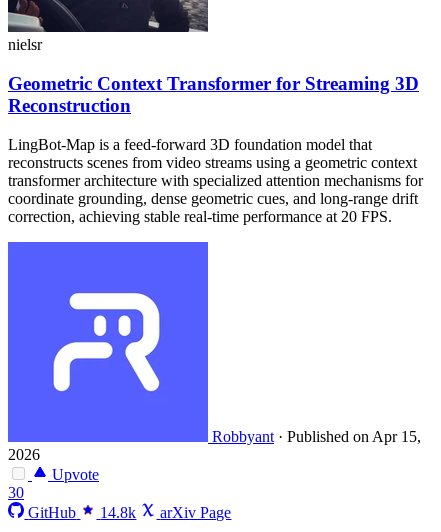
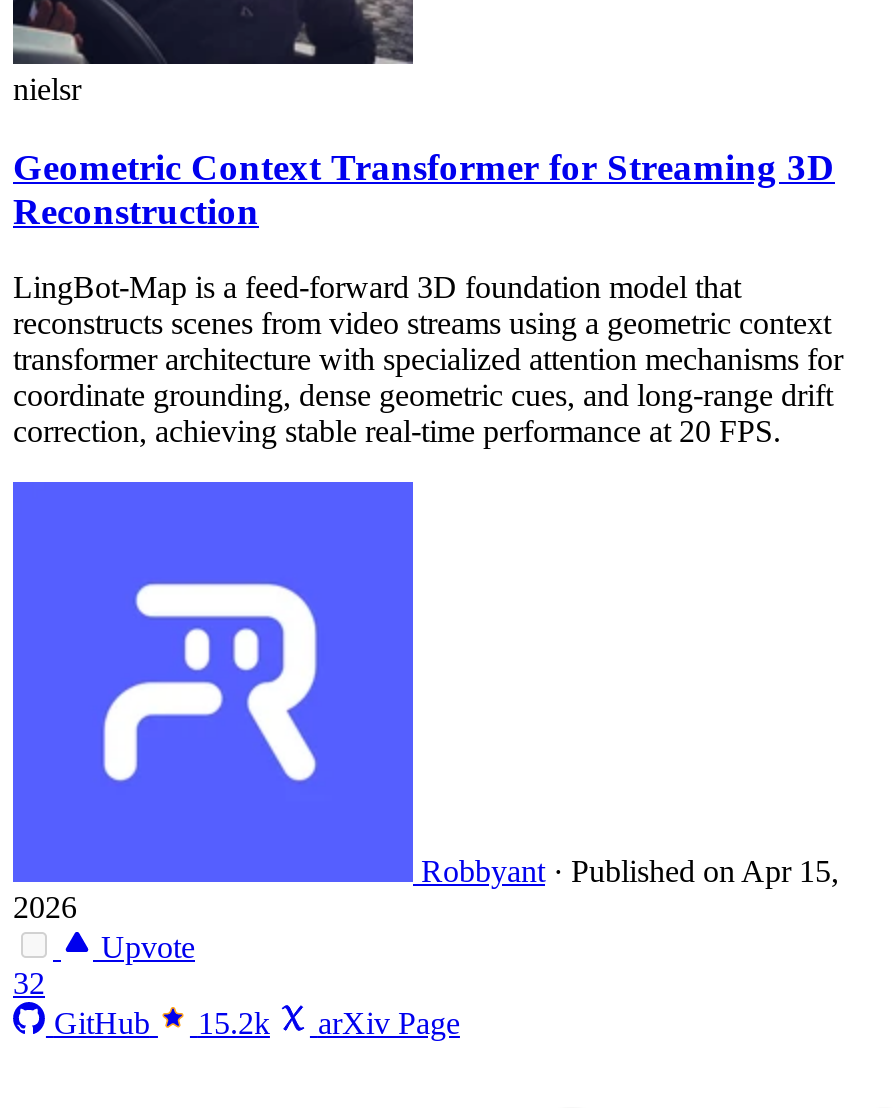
[8,483,24,500] 30 -> [13,967,45,1001] 32
[28,503,231,520] GitHub 14.8k arXiv Page -> [54,1007,460,1041] GitHub 15.2k arXiv Page

